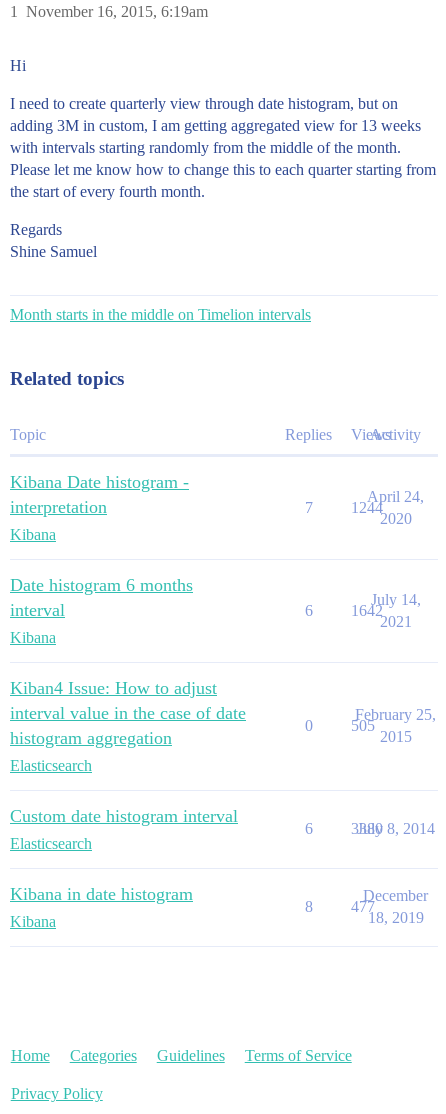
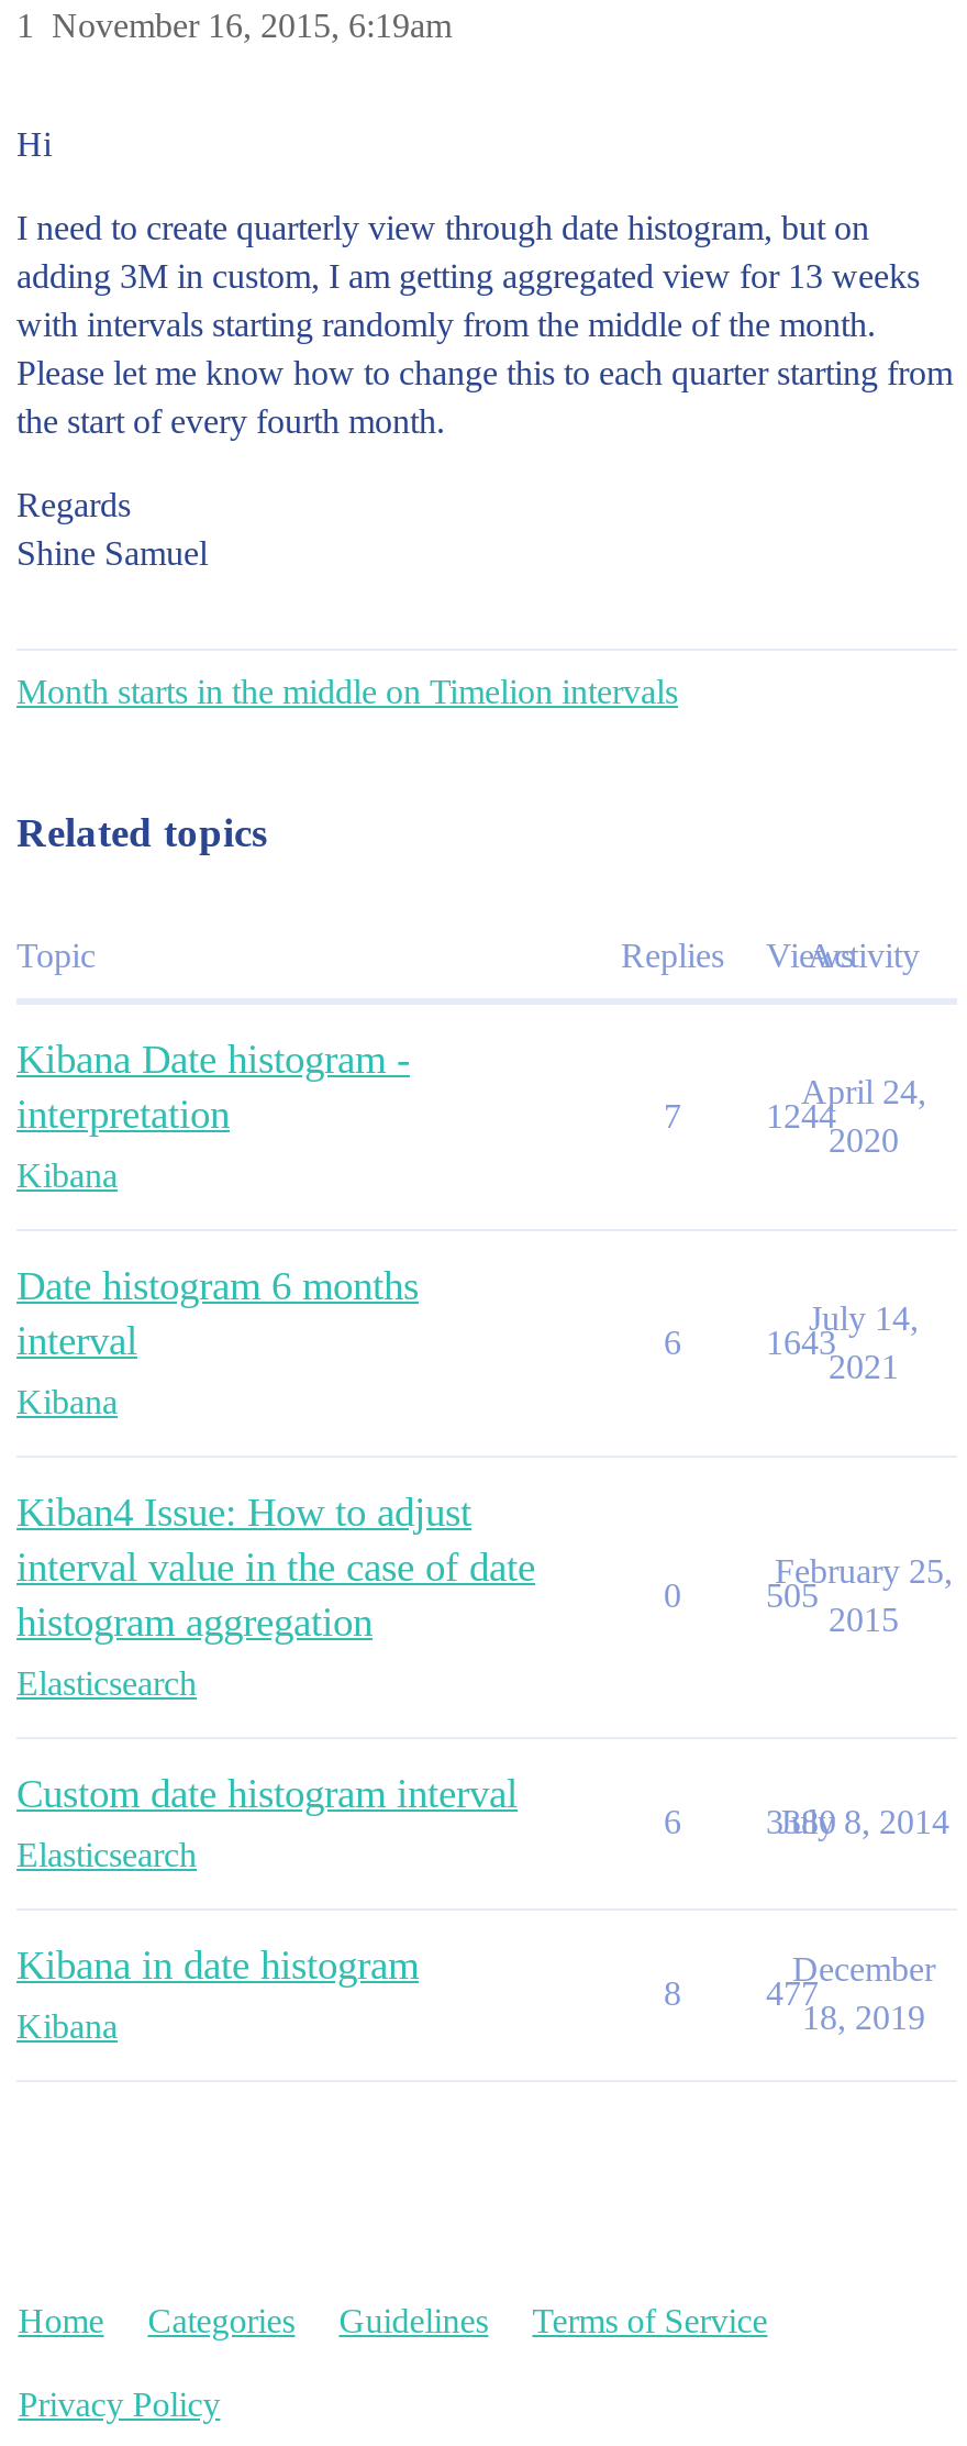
[351,602,383,619] 1642 -> [766,1324,836,1361] 1643

